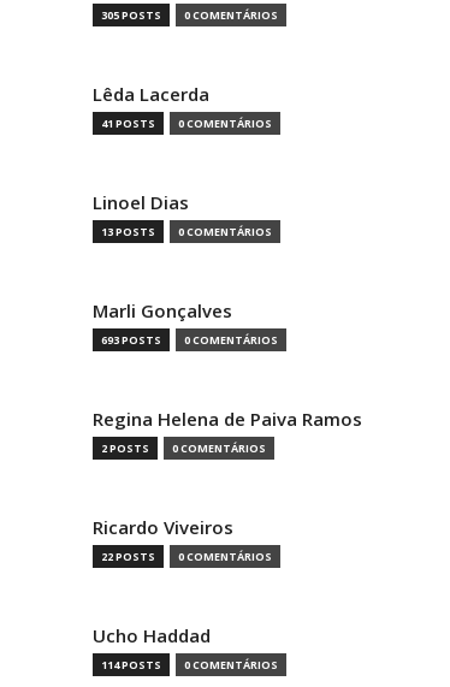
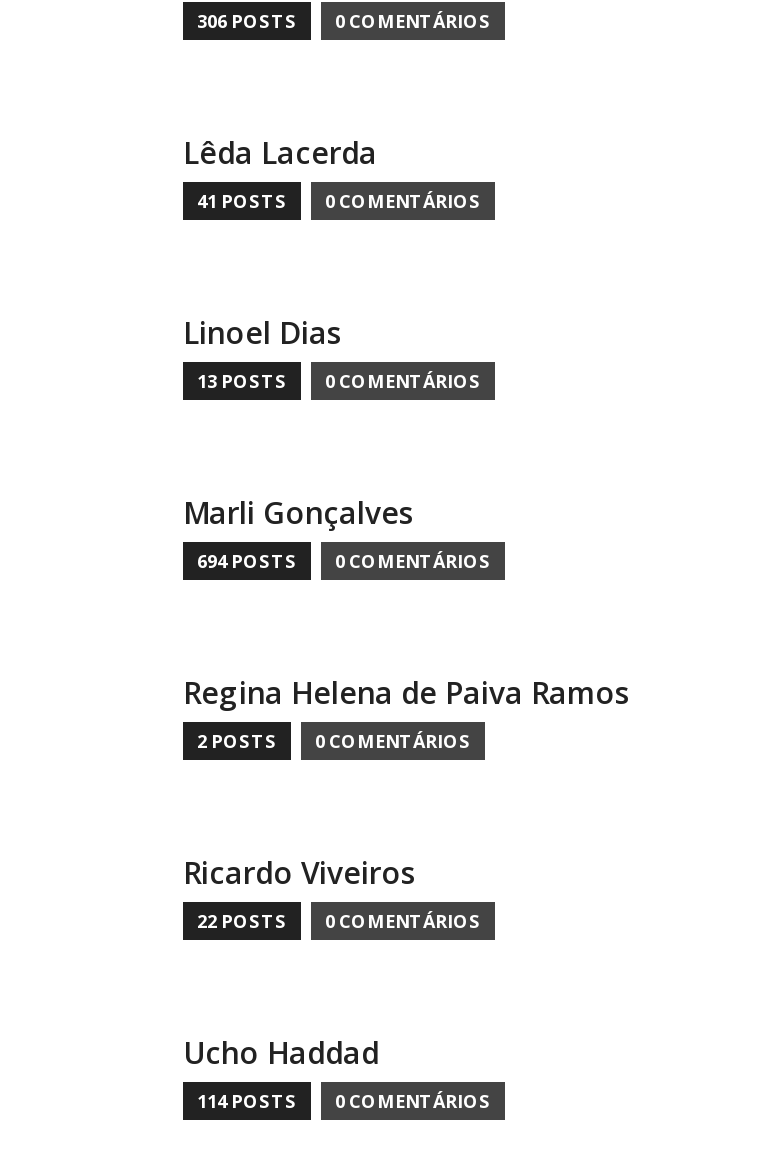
[101,7,278,23] 305 POSTS 0 COMENTÁRIOS -> [197,8,491,34] 306 POSTS 0 COMENTÁRIOS
[101,332,278,348] 693 POSTS 0 COMENTÁRIOS -> [197,548,491,574] 694 POSTS 0 COMENTÁRIOS

